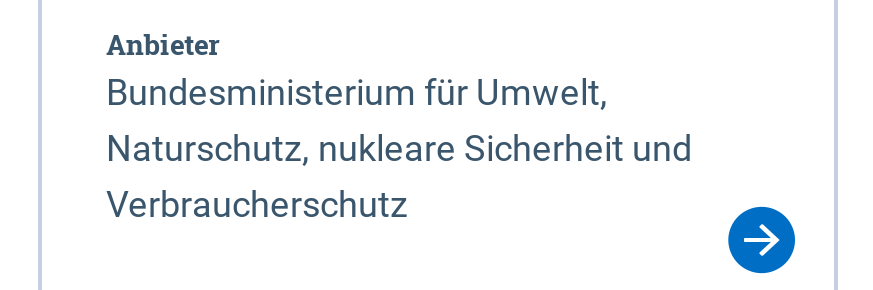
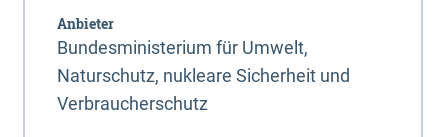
[726,203,798,277] [image] -> none

